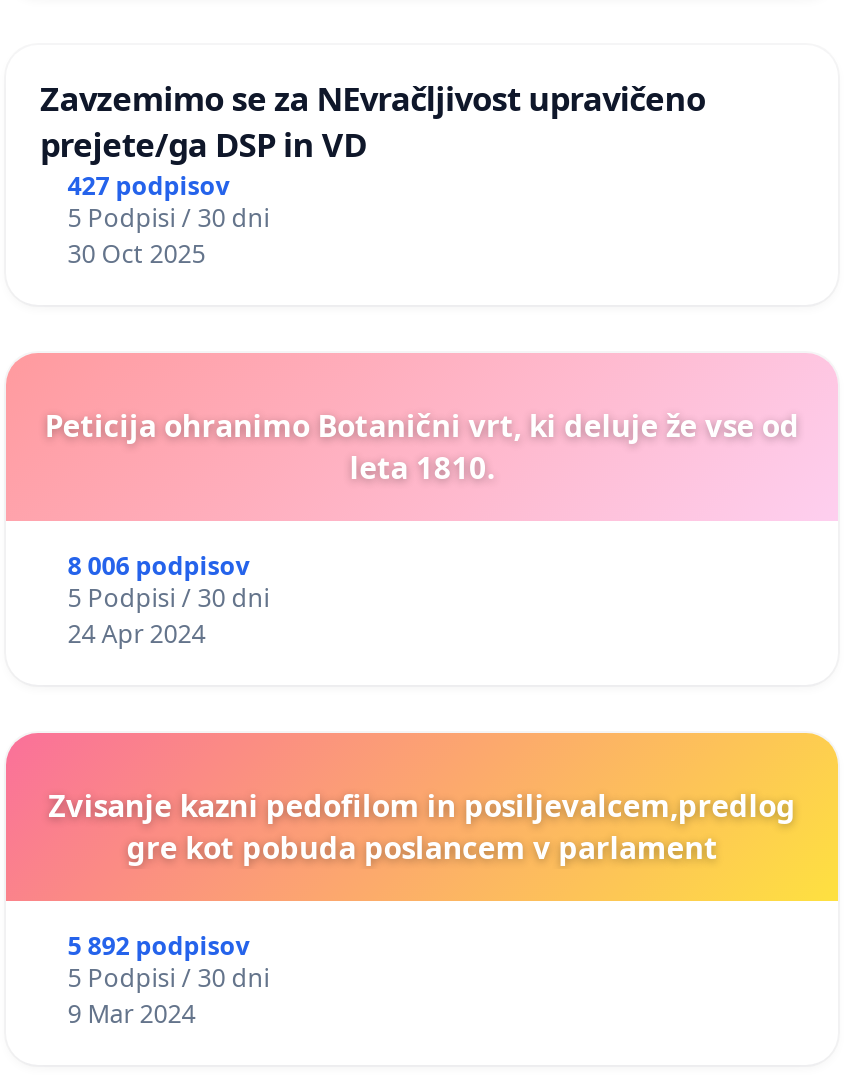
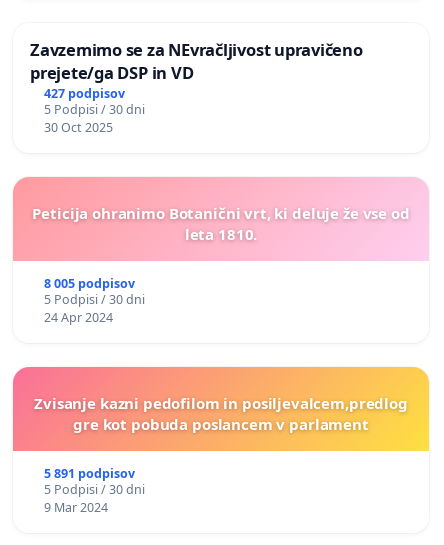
[68,549,250,583] 8 006 podpisov -> [44,275,135,292] 8 005 podpisov
[68,929,250,963] 5 892 podpisov -> [44,465,135,482] 5 891 podpisov

